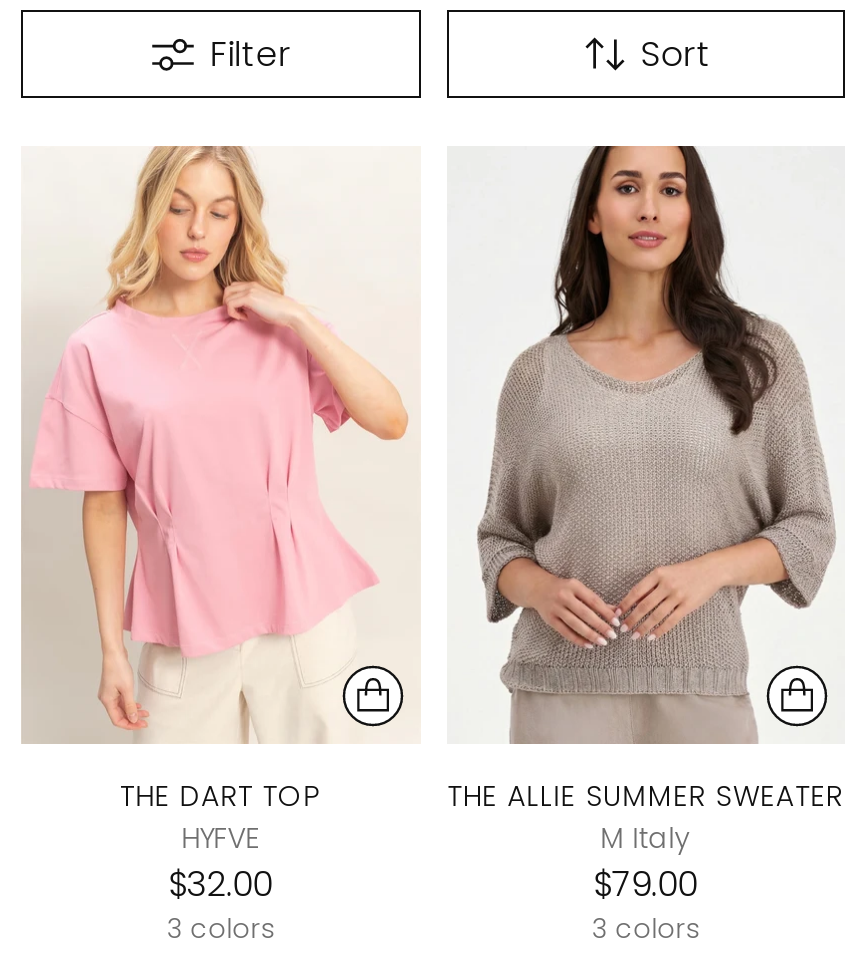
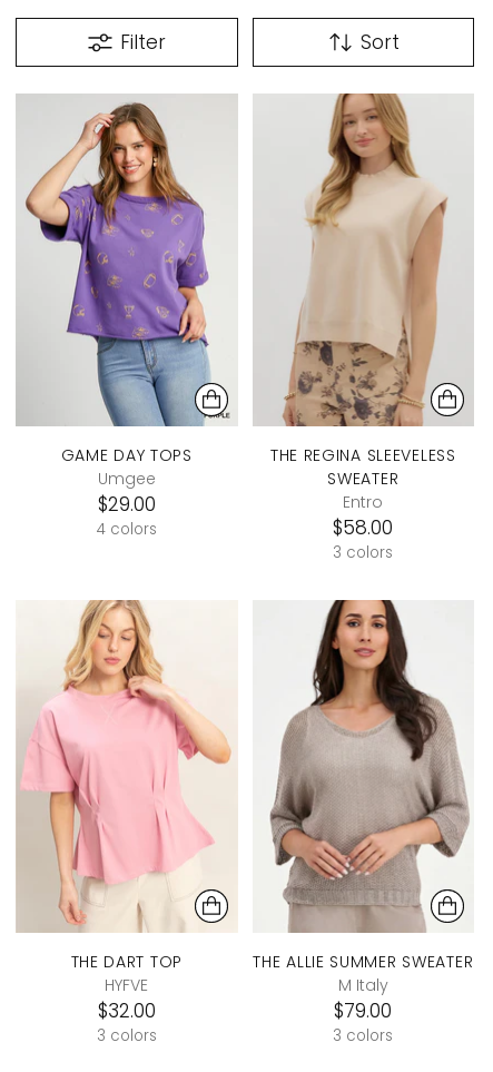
none -> [17,95,236,540] [image] | GAME DAY TOPS | Umgee | $29.00 | 4 colors
none -> [254,92,472,563] [image] | THE REGINA SLEEVELESS | SWEATER | Entro | $58.00 | 3 colors

